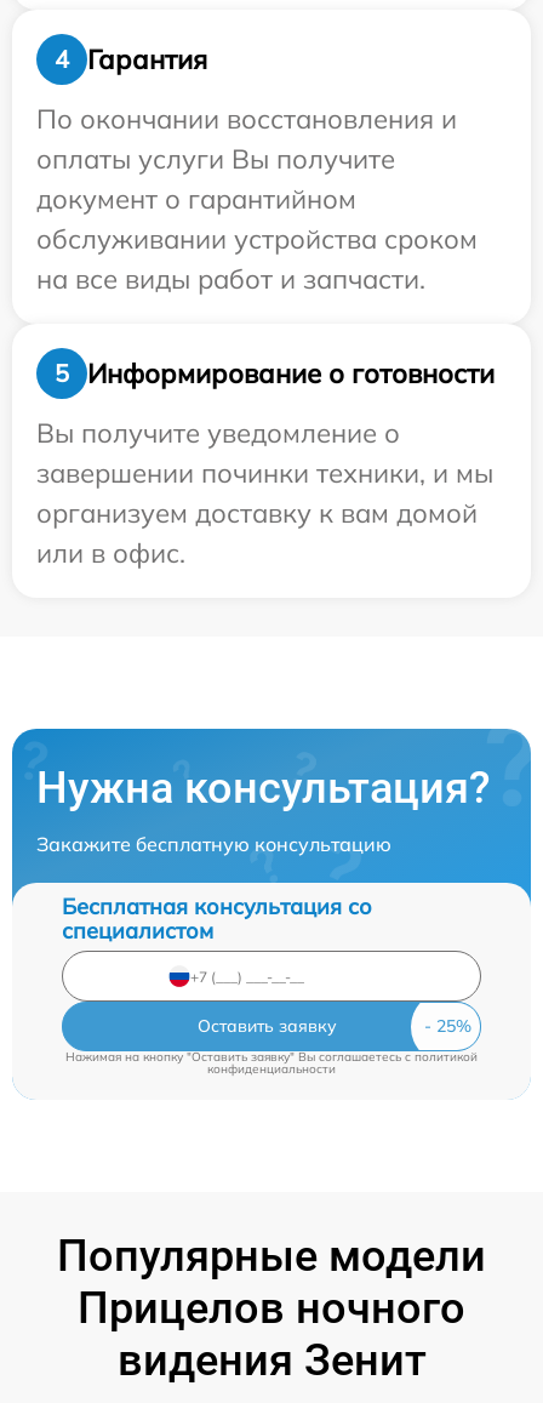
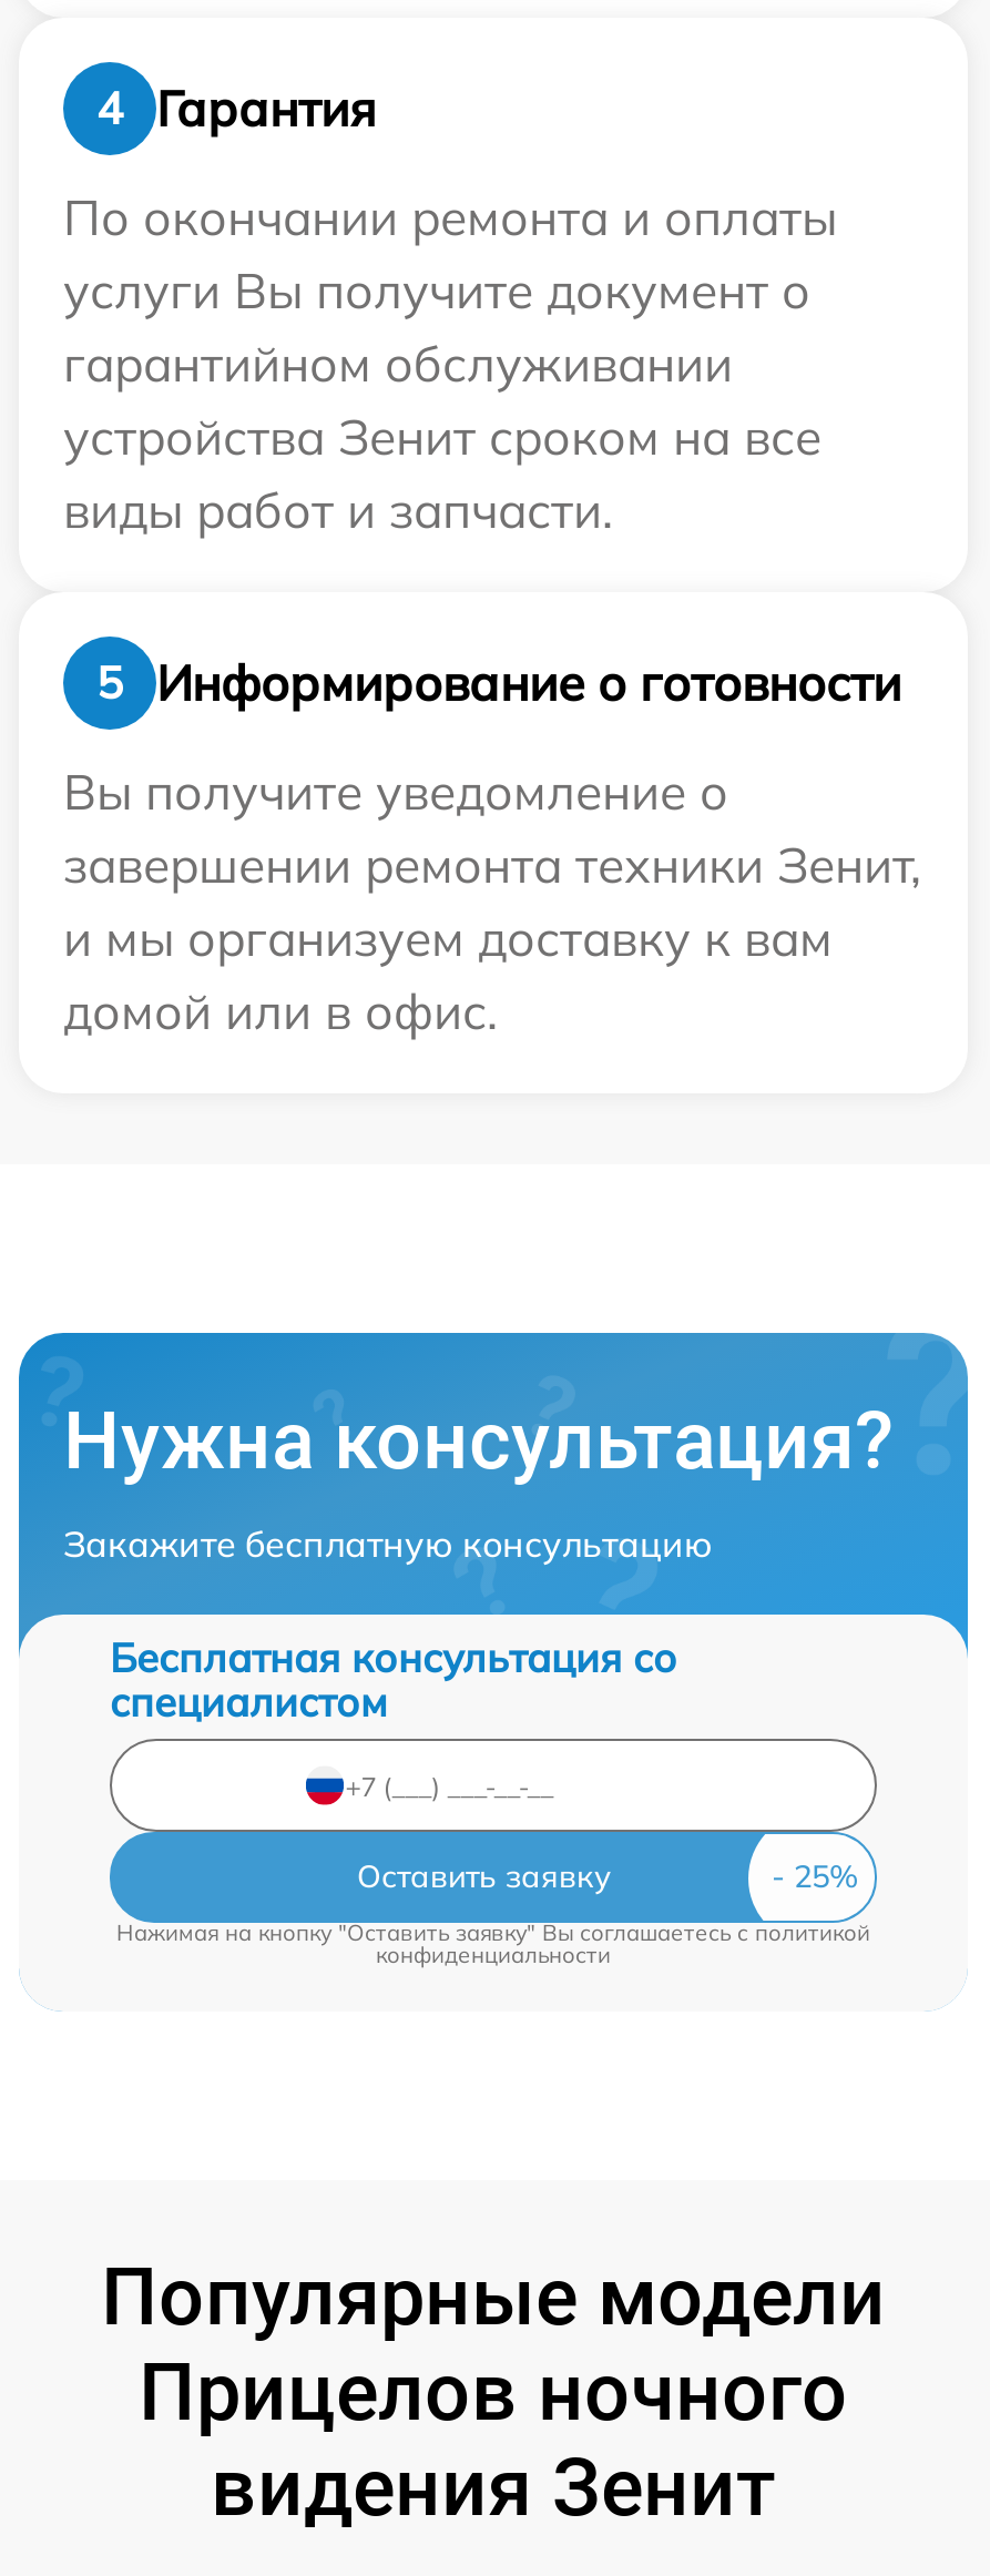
[36,102,478,296] По окончании восстановления и | оплаты услуги Вы получите | документ о гарантийном | обслуживании устройства сроком | на все виды работ и запчасти. -> [63,186,837,541] По окончании ремонта и оплаты | услуги Вы получите документ о | гарантийном обслуживании | устройства Зенит сроком на все | виды работ и запчасти.
[36,456,493,570] завершении починки техники, и мы | организуем доставку к вам домой | или в офис. -> [63,834,921,1042] завершении ремонта техники Зенит, | и мы организуем доставку к вам | домой или в офис.

